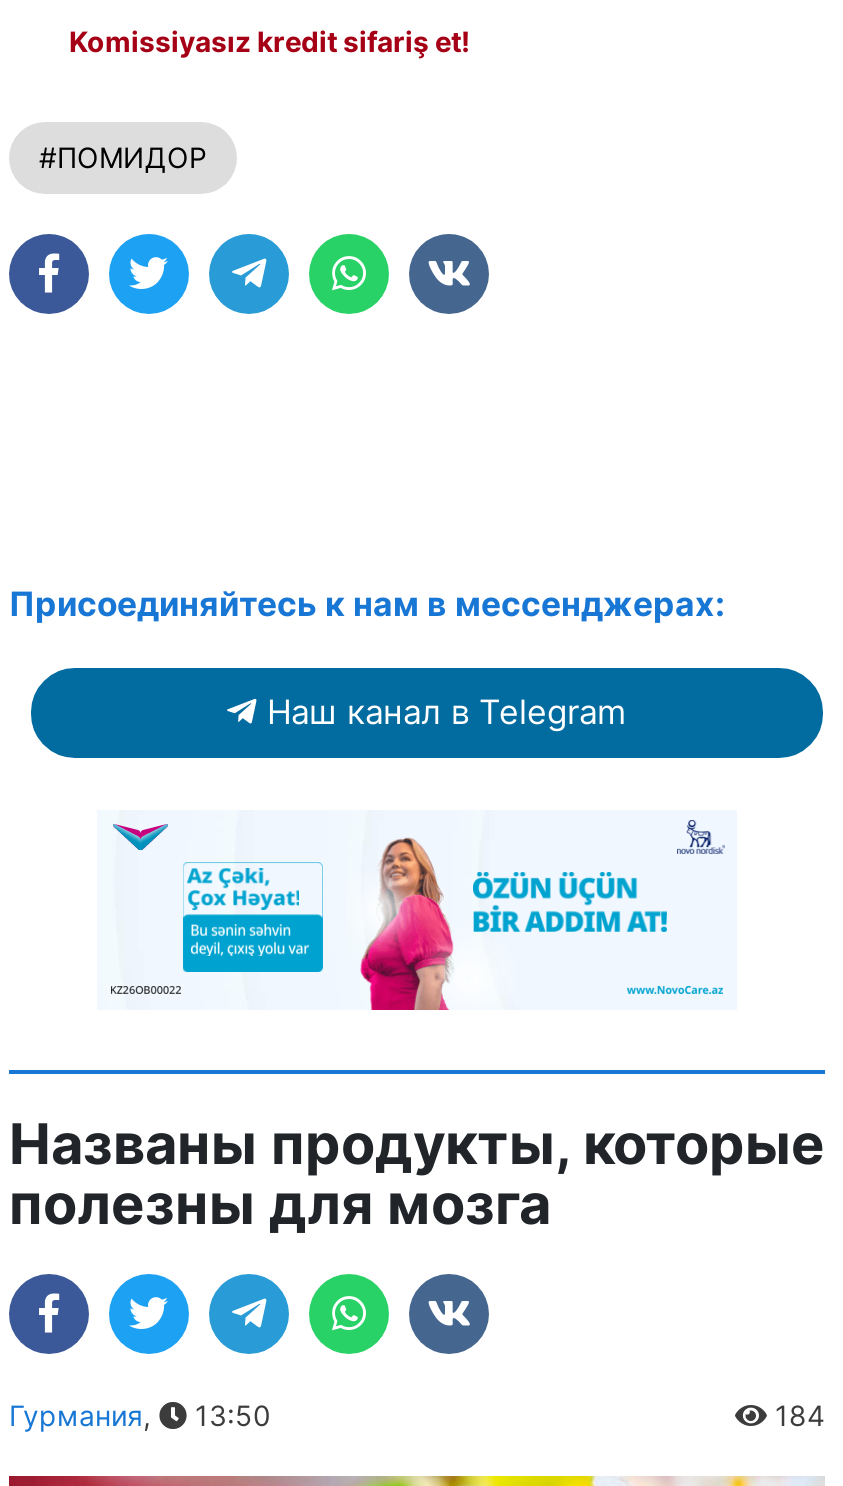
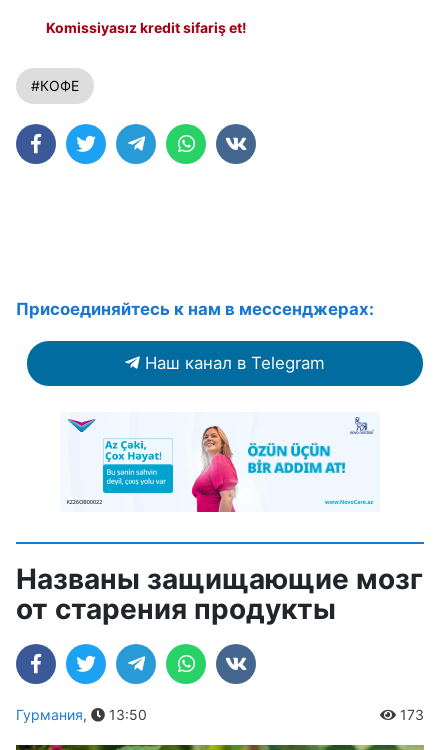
[39,139,207,173] #ПОМИДОР -> [31,76,79,93] #КОФЕ
[9,1109,825,1237] Названы продукты, которые | полезны для мозга -> [16,561,423,625] Названы защищающие мозг | от старения продукты
[767,1397,825,1431] 184 -> [396,705,424,722] 173

